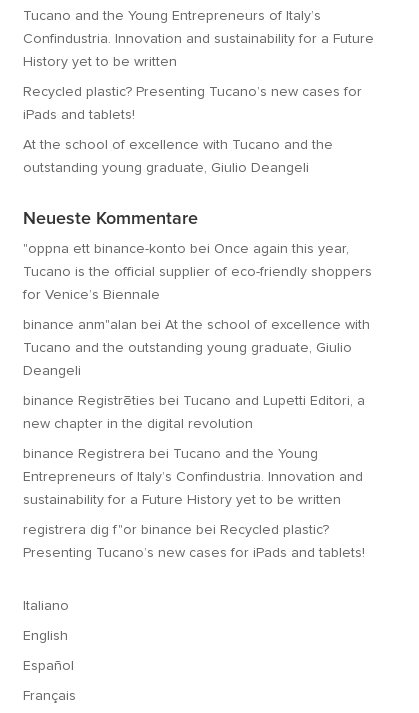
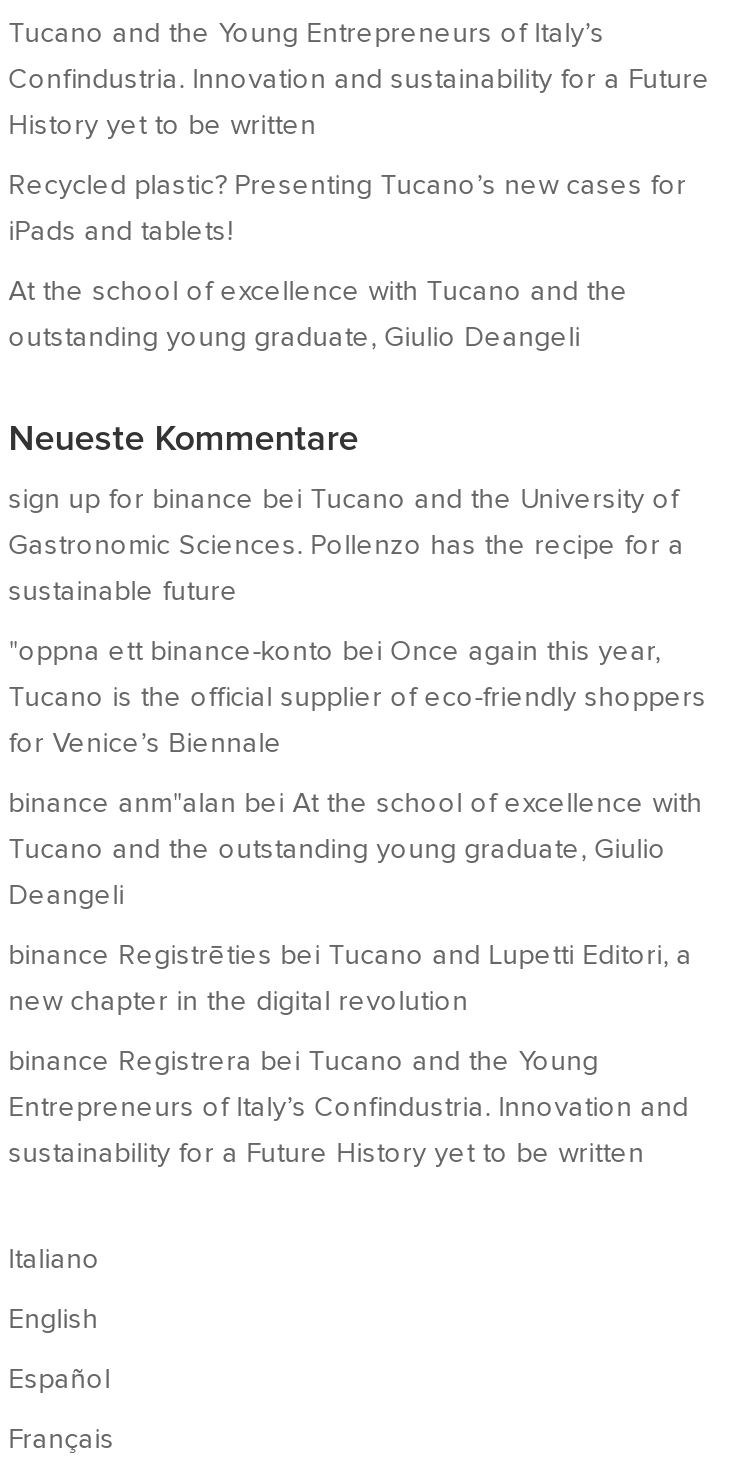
none -> [9,485,685,605] sign up for binance bei Tucano and the University of | Gastronomic Sciences. Pollenzo has the recipe for a | sustainable future
moved [23,242,372,507] -> [9,637,707,1167]: "oppna ett binance-konto bei Once again this year, | Tucano is the official supplier of eco-friendly shoppers | for Venice’s Biennale | ... | Entrepreneurs of Italy’s Confindustria. Innovation and | sustainability for a Future History yet to be written
[23,523,365,560] registrera dig f"or binance bei Recycled plastic? | Presenting Tucano’s new cases for iPads and tablets! -> none

